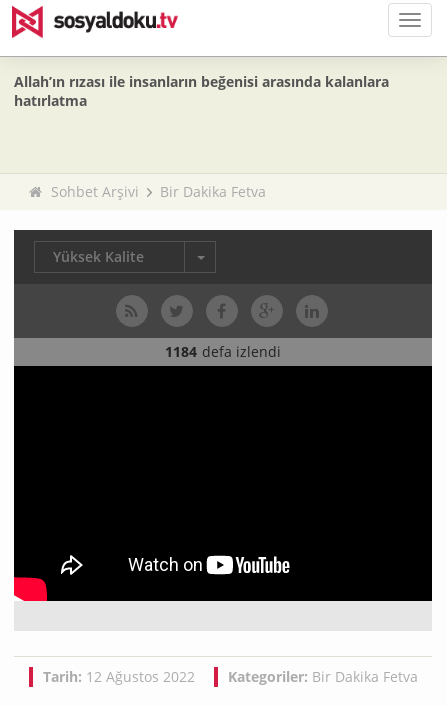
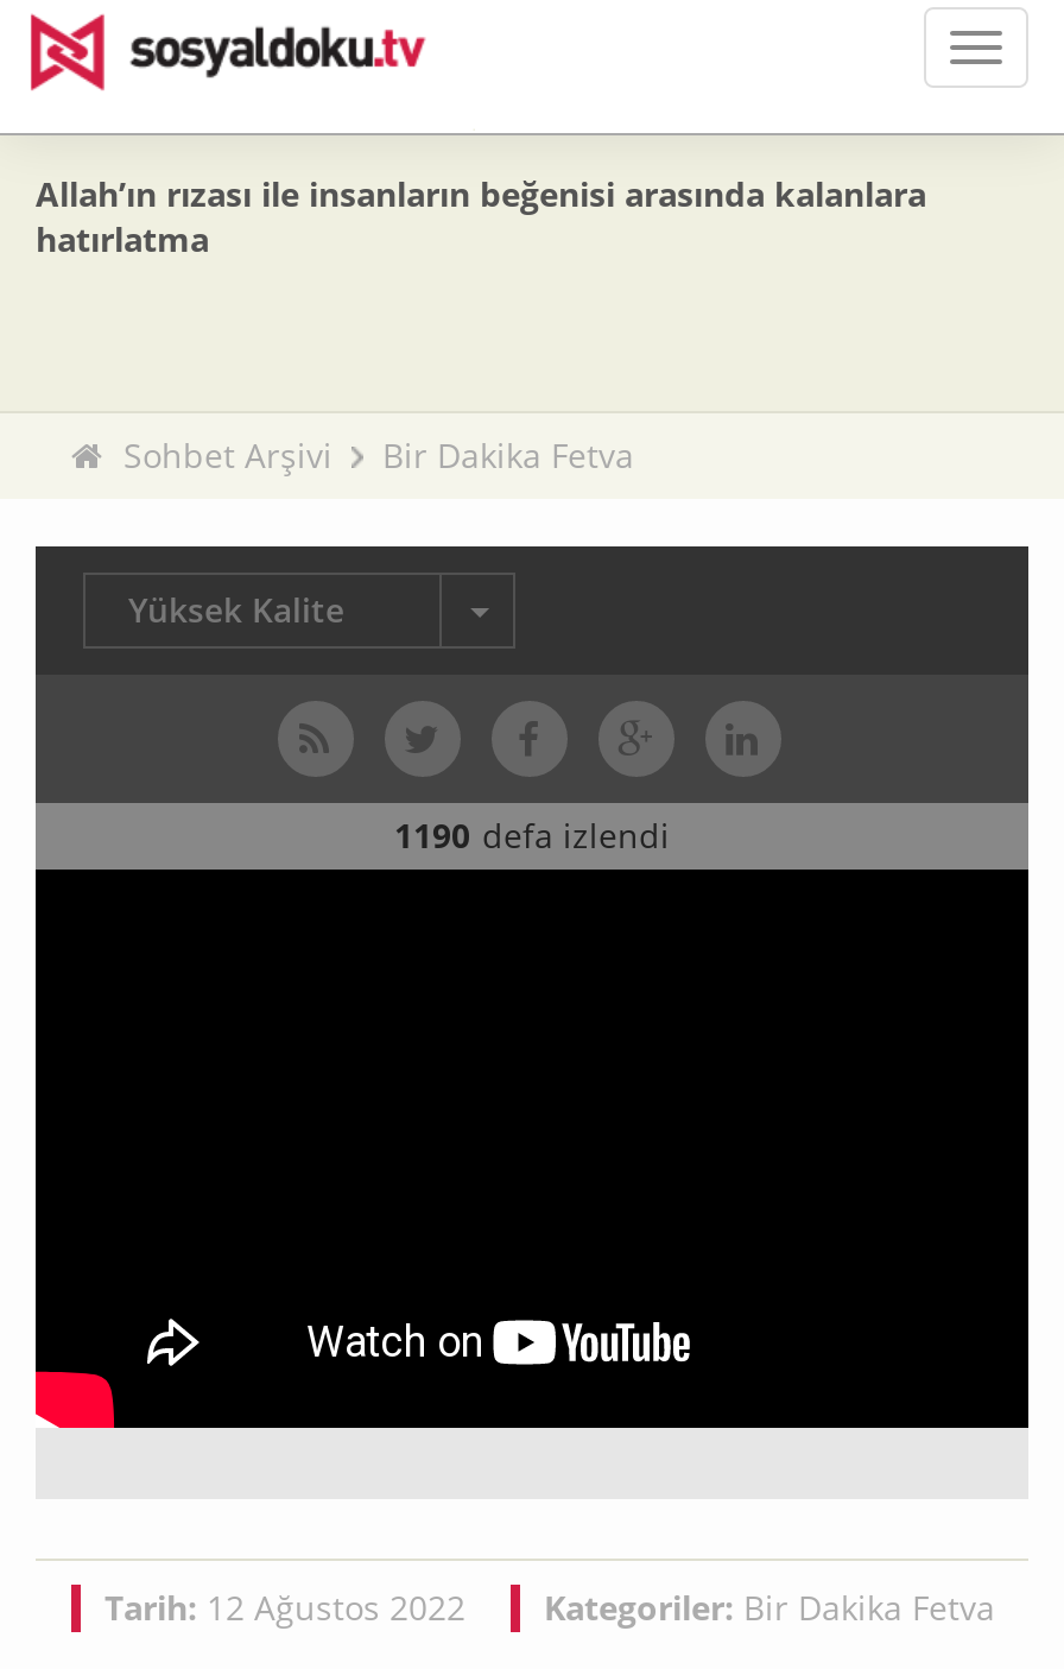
[165,342,281,361] 1184 defa izlendi -> [394,813,670,858] 1190 defa izlendi

